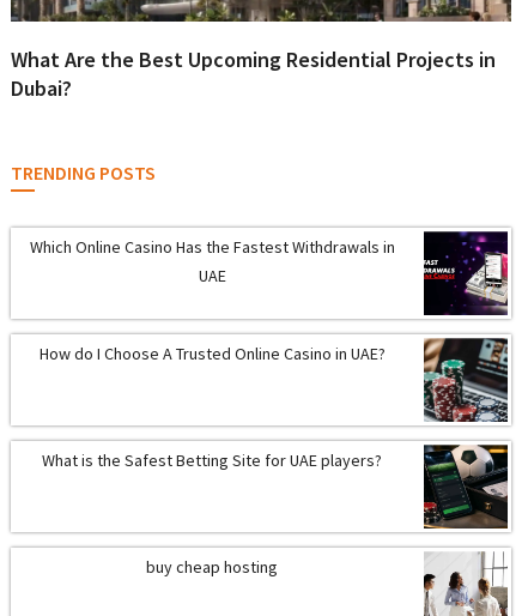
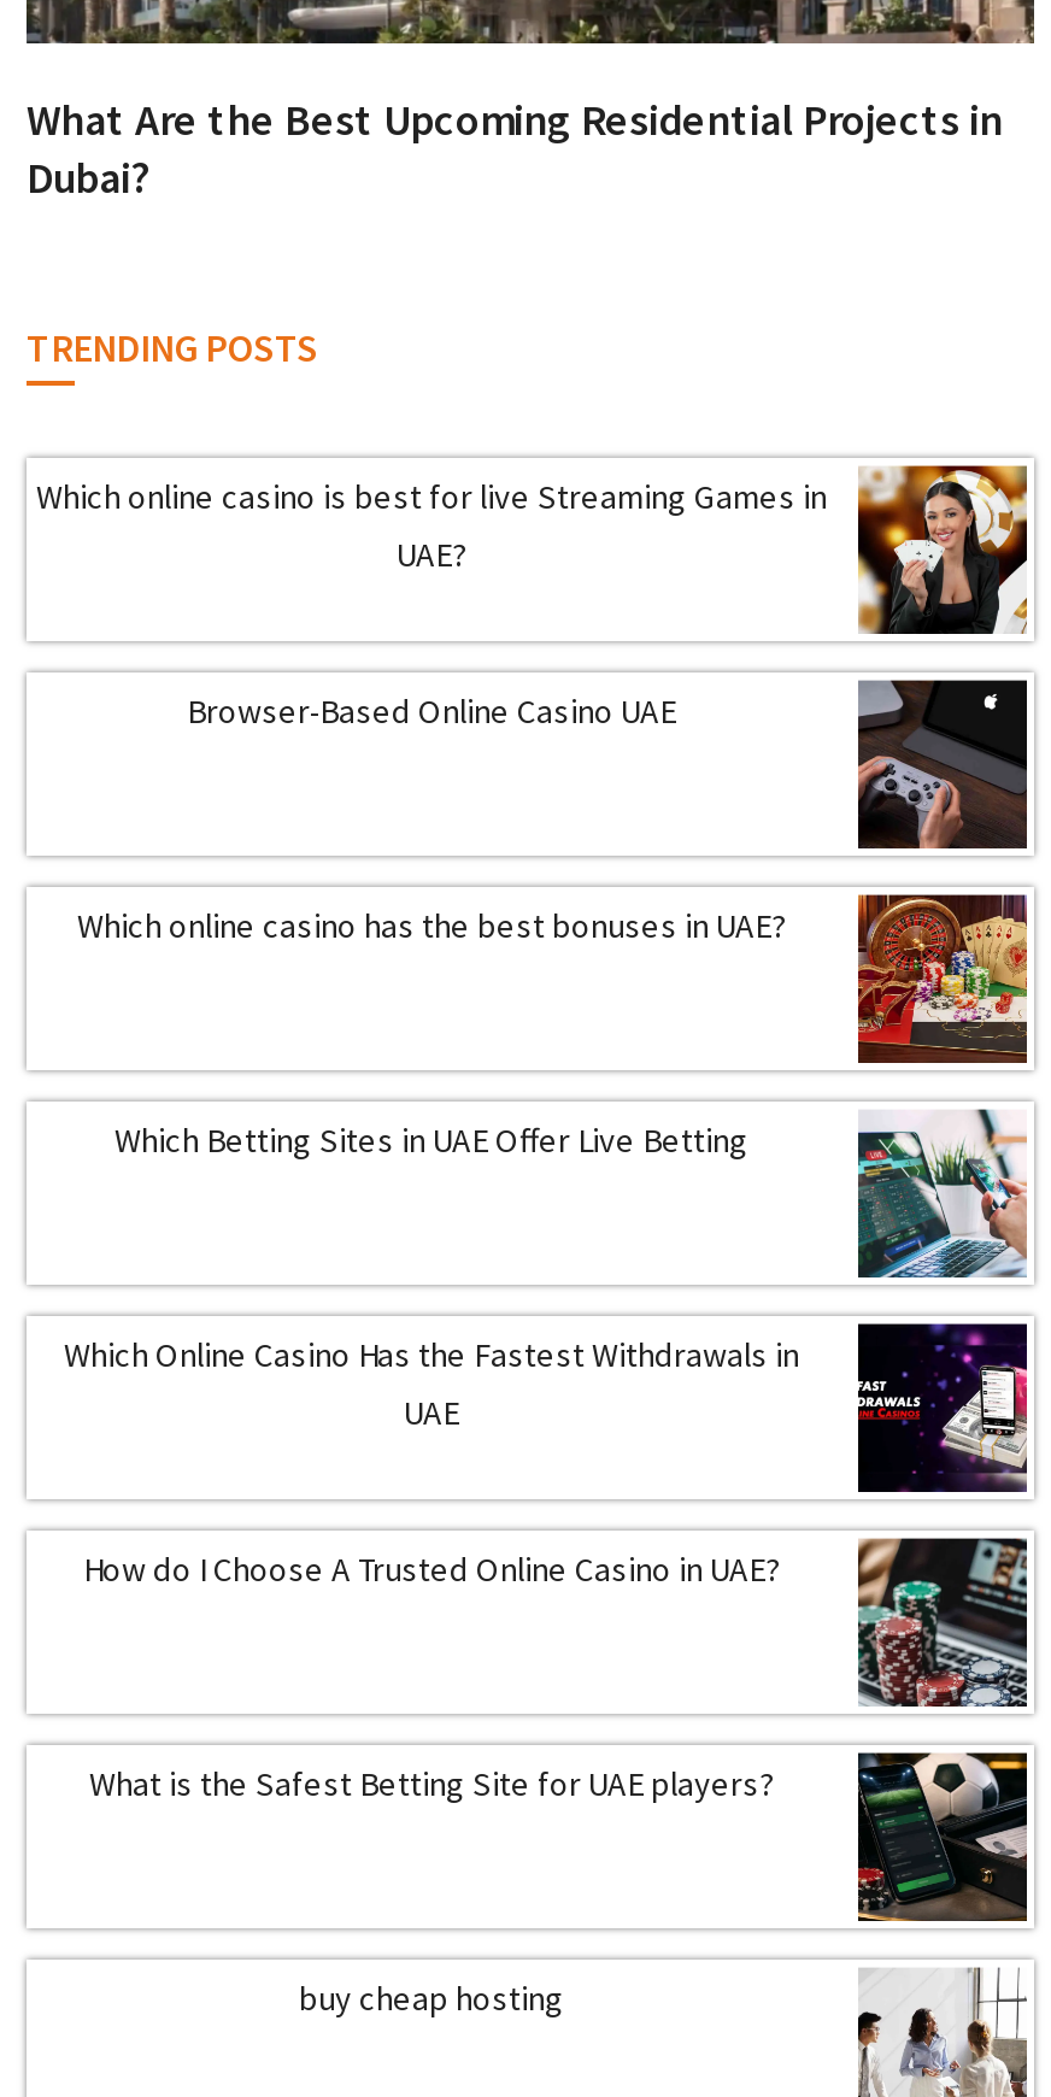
none -> [36,463,1029,636] [image] | Which online casino is best for live Streaming Games in | UAE?
none -> [77,892,1029,1065] [image] | Which online casino has the best bonuses in UAE?
none -> [115,1119,748,1162] Which Betting Sites in UAE Offer Live Betting
none -> [187,690,676,733] Browser-Based Online Casino UAE
none -> [856,680,1027,851] [image]
none -> [856,1109,1027,1280] [image]

